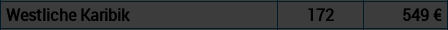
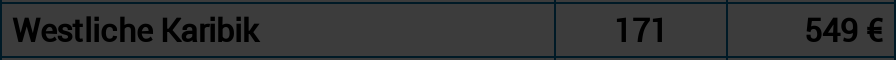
[307,4,334,26] 172 -> [614,8,668,52] 171

